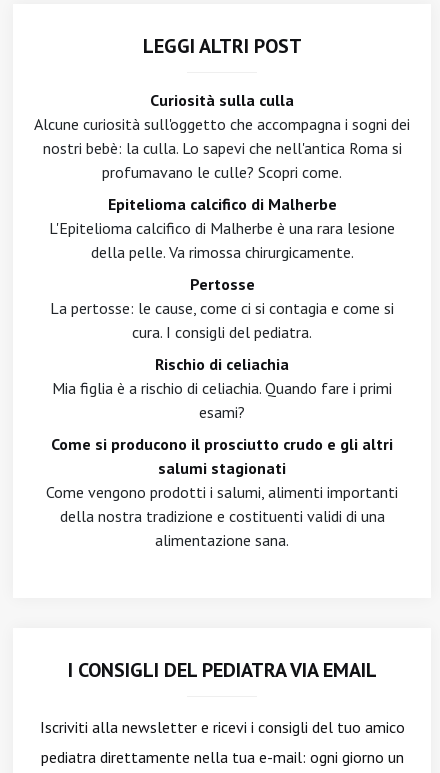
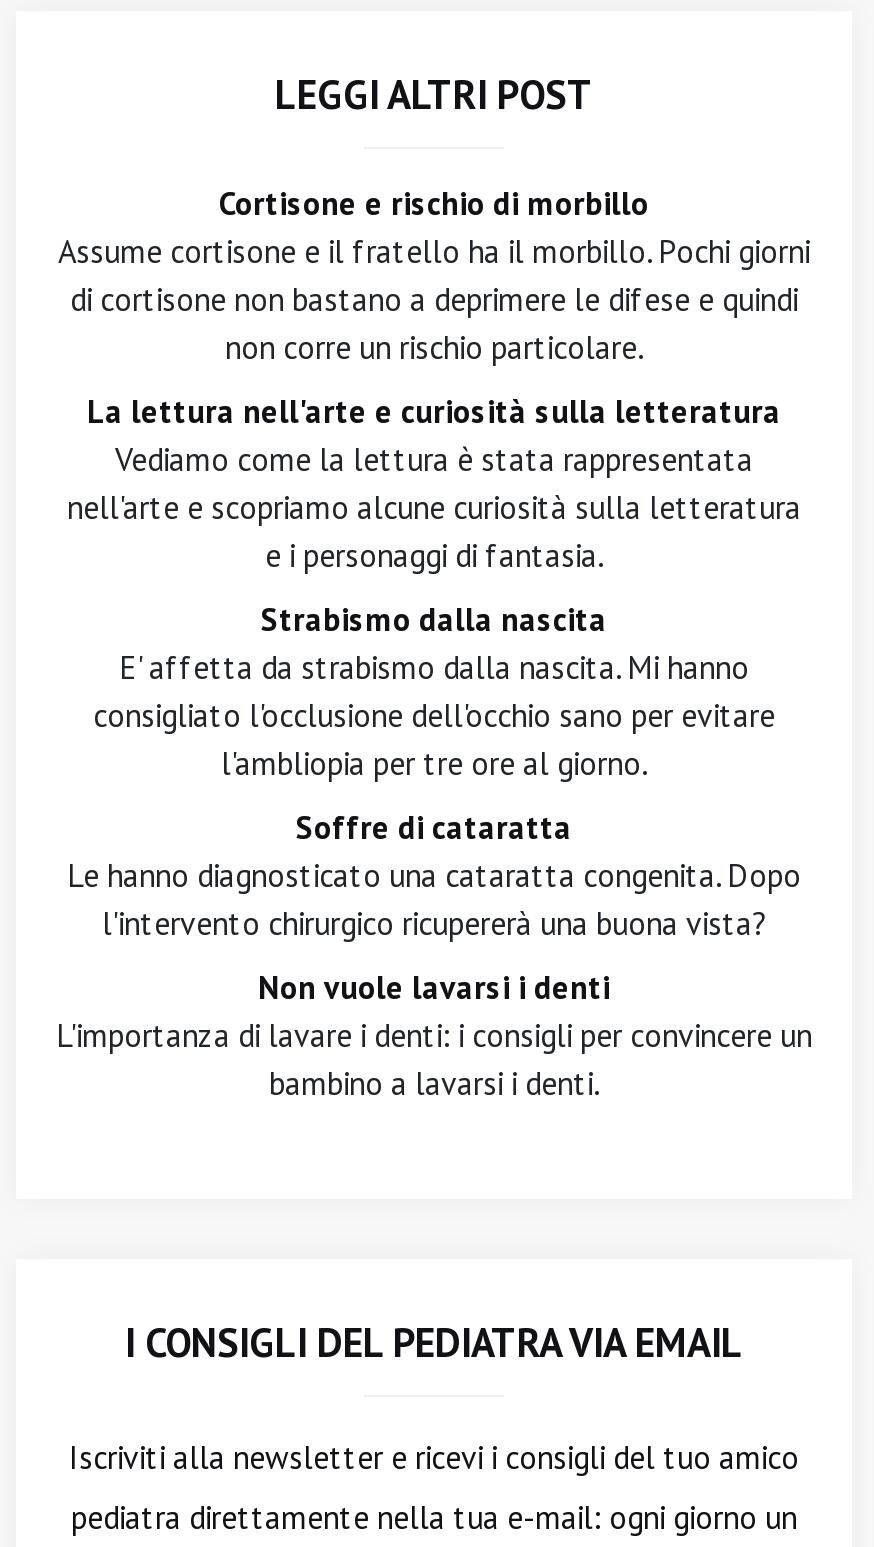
[34,90,410,182] Curiosità sulla culla | Alcune curiosità sull'oggetto che accompagna i sogni dei | nostri bebè: la culla. Lo sapevi che nell'antica Roma si | profumavano le culle? Scopri come. -> [58,183,810,367] Cortisone e rischio di morbillo | Assume cortisone e il fratello ha il morbillo. Pochi giorni | di cortisone non bastano a deprimere le difese e quindi | non corre un rischio particolare.
[49,194,395,262] Epitelioma calcifico di Malherbe | L'Epitelioma calcifico di Malherbe è una rara lesione | della pelle. Va rimossa chirurgicamente. -> [67,391,801,575] La lettura nell'arte e curiosità sulla letteratura | Vediamo come la lettura è stata rappresentata | nell'arte e scopriamo alcune curiosità sulla letteratura | e i personaggi di fantasia.
[50,274,394,342] Pertosse | La pertosse: le cause, come ci si contagia e come si | cura. I consigli del pediatra. -> [93,599,775,783] Strabismo dalla nascita | E' affetta da strabismo dalla nascita. Mi hanno | consigliato l'occlusione dell'occhio sano per evitare | l'ambliopia per tre ore al giorno.
[52,354,392,422] Rischio di celiachia | Mia figlia è a rischio di celiachia. Quando fare i primi | esami? -> [67,807,801,943] Soffre di cataratta | Le hanno diagnosticato una cataratta congenita. Dopo | l'intervento chirurgico ricupererà una buona vista?
[46,434,398,550] Come si producono il prosciutto crudo e gli altri | salumi stagionati | Come vengono prodotti i salumi, alimenti importanti | della nostra tradizione e costituenti validi di una | alimentazione sana. -> [56,967,812,1103] Non vuole lavarsi i denti | L'importanza di lavare i denti: i consigli per convincere un | bambino a lavarsi i denti.

